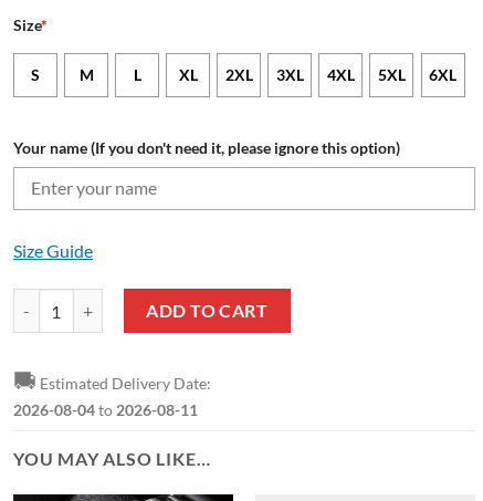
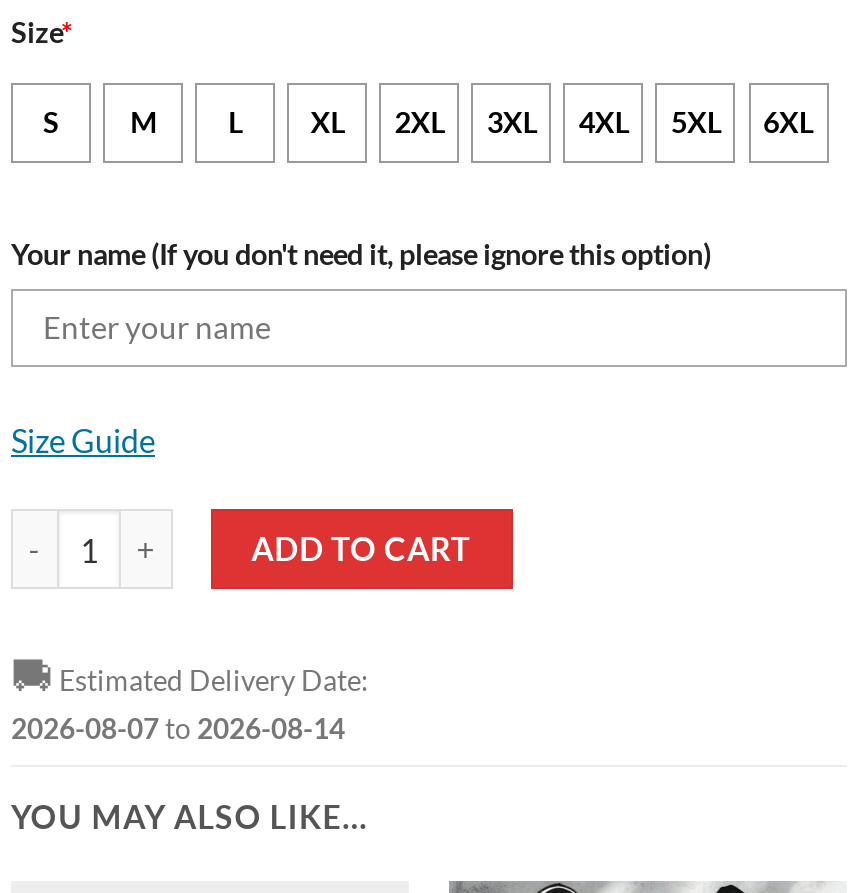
[13,401,198,419] 2026-08-04 to 2026-08-11 -> [11,712,345,746] 2026-08-07 to 2026-08-14

